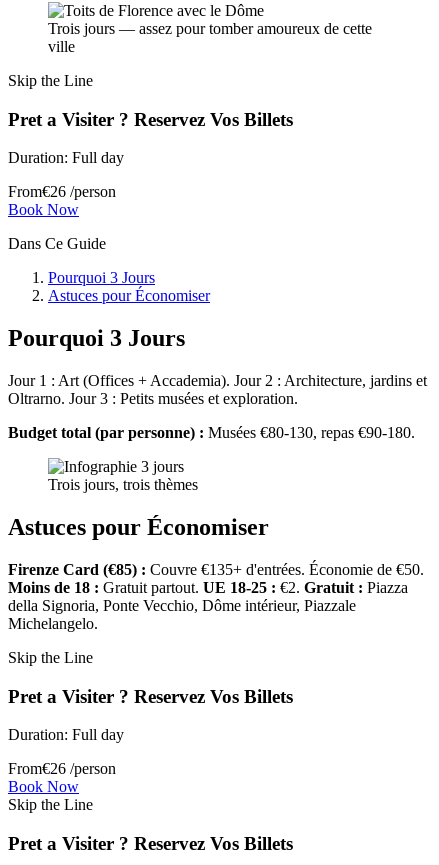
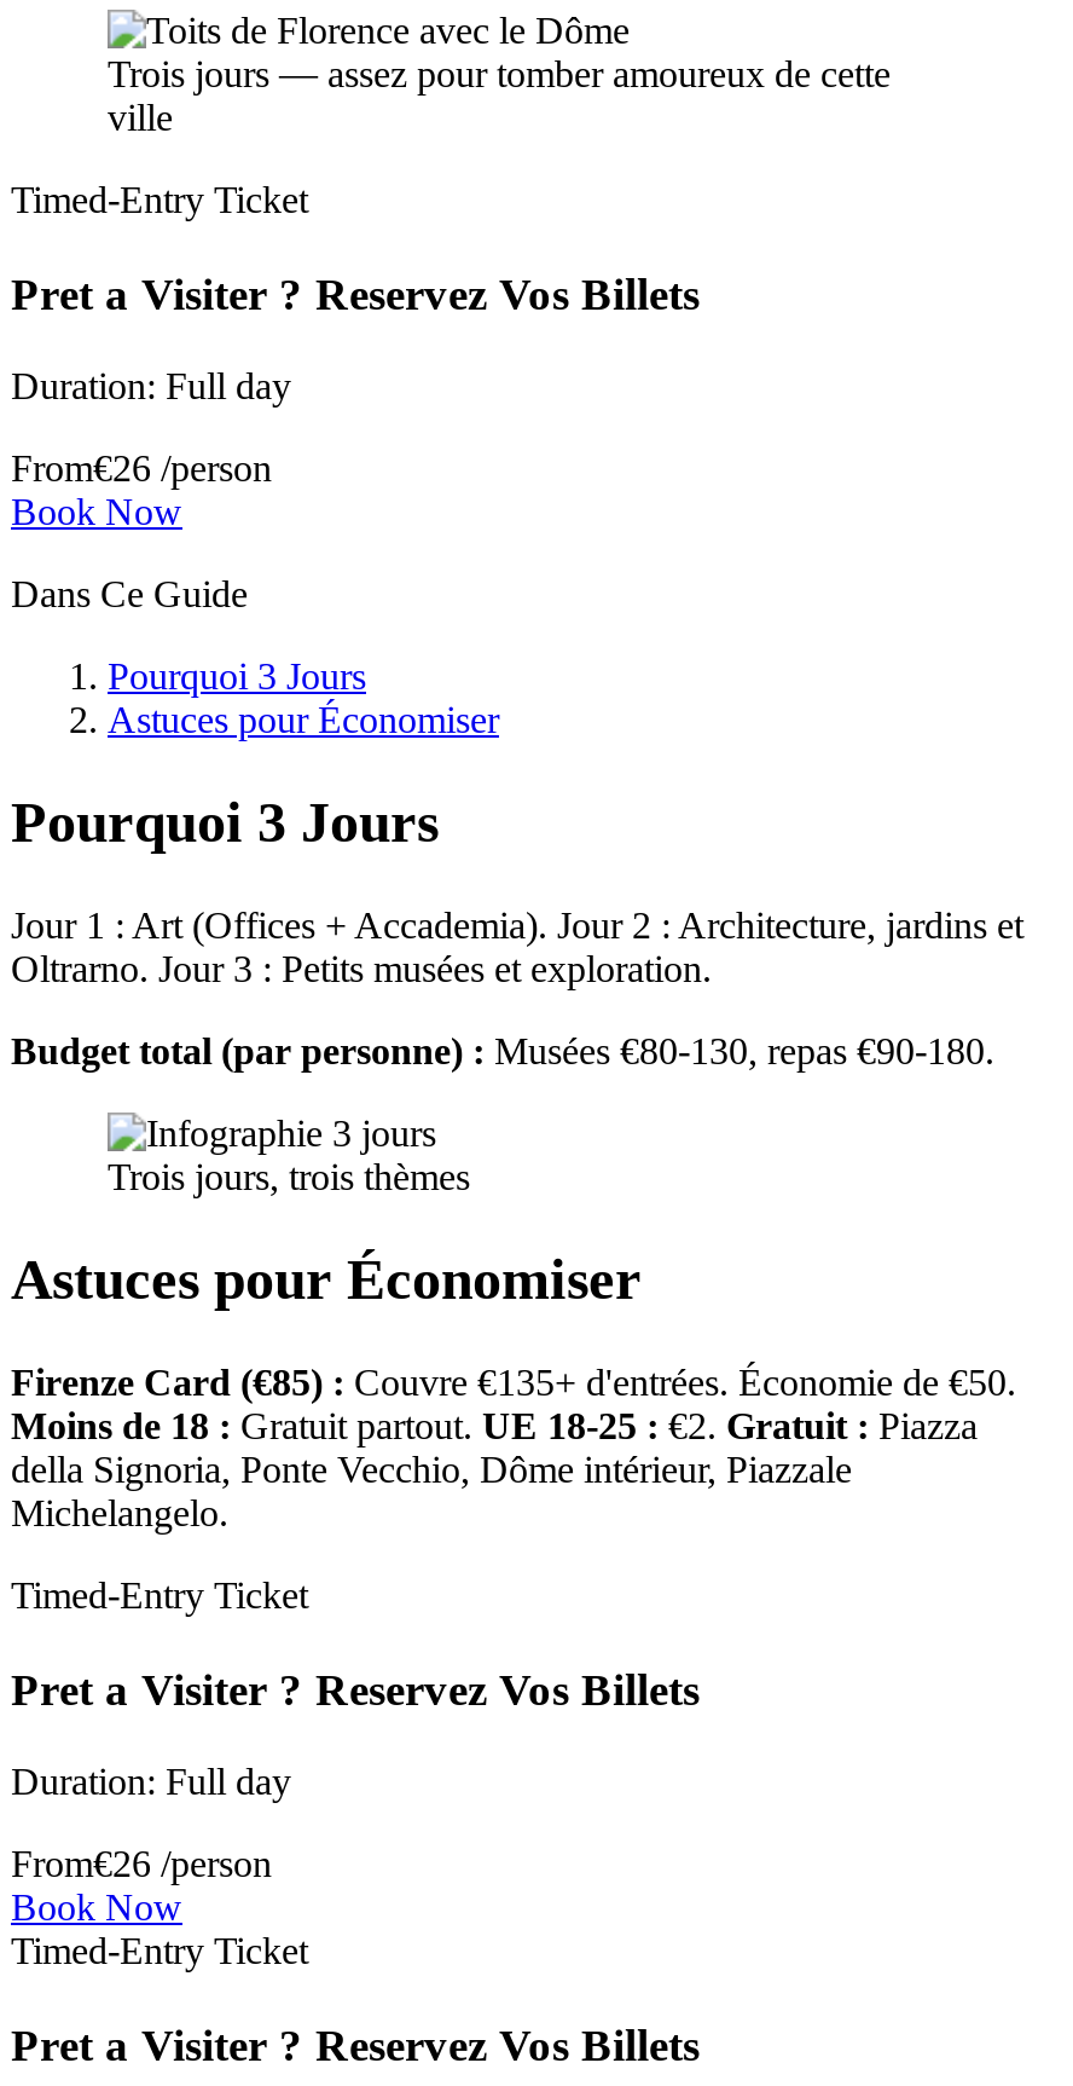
[8,72,93,89] Skip the Line -> [11,179,308,220] Timed-Entry Ticket
[8,649,93,666] Skip the Line -> [11,1574,308,1615] Timed-Entry Ticket
[8,796,93,813] Skip the Line -> [11,1931,308,1972] Timed-Entry Ticket

